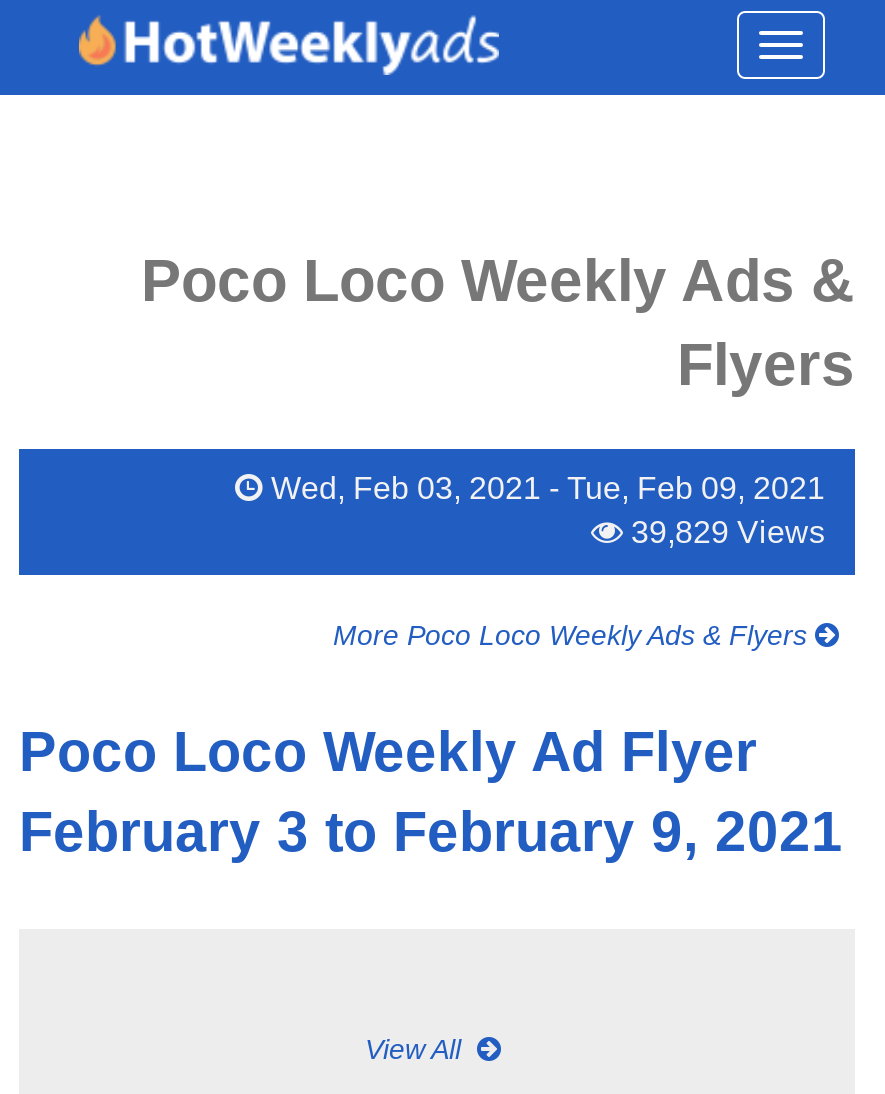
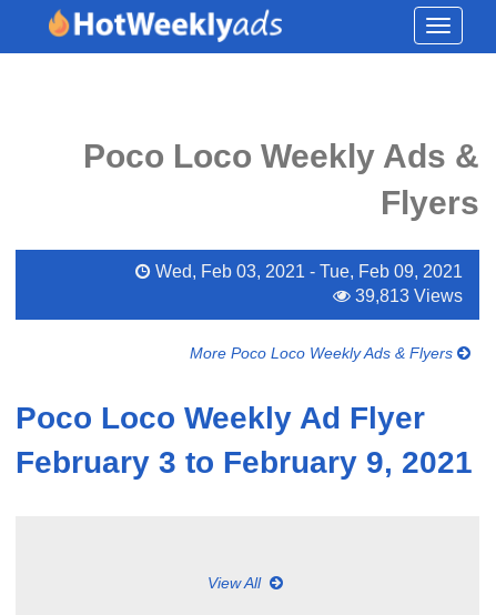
[631,515,825,549] 39,829 Views -> [355,286,463,305] 39,813 Views

